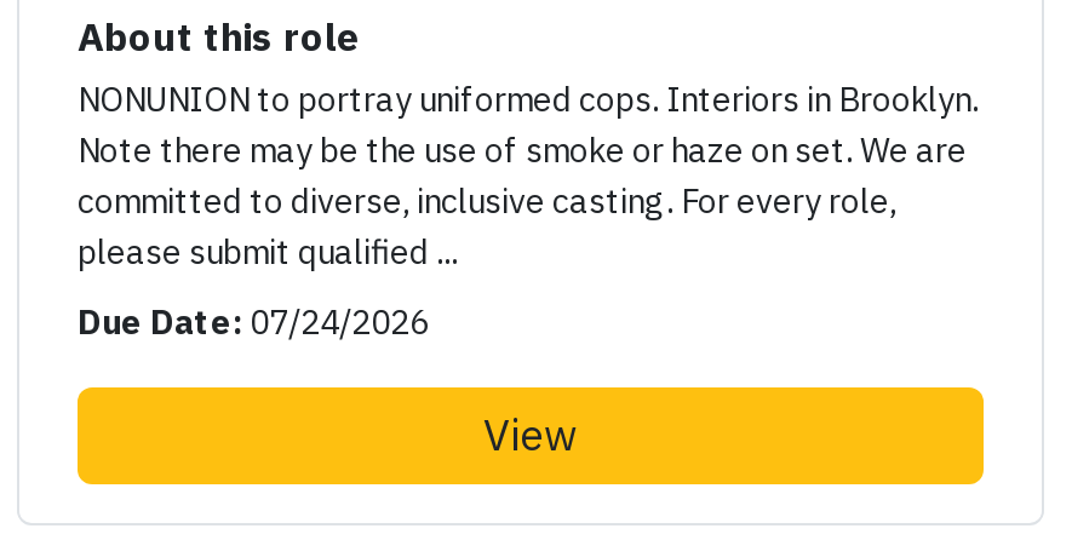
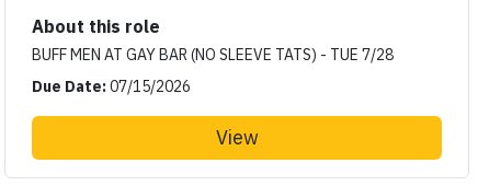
[78,78,979,274] NONUNION to portray uniformed cops. Interiors in Brooklyn. | Note there may be the use of smoke or haze on set. We are | committed to diverse, inclusive casting. For every role, | please submit qualified ... -> [32,45,394,65] BUFF MEN AT GAY BAR (NO SLEEVE TATS) - TUE 7/28
[78,301,429,344] Due Date: 07/24/2026 -> [32,77,191,97] Due Date: 07/15/2026

